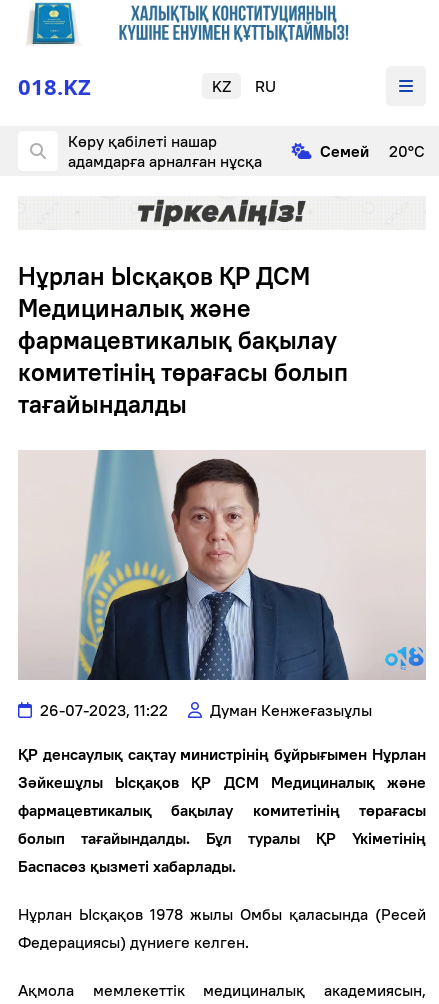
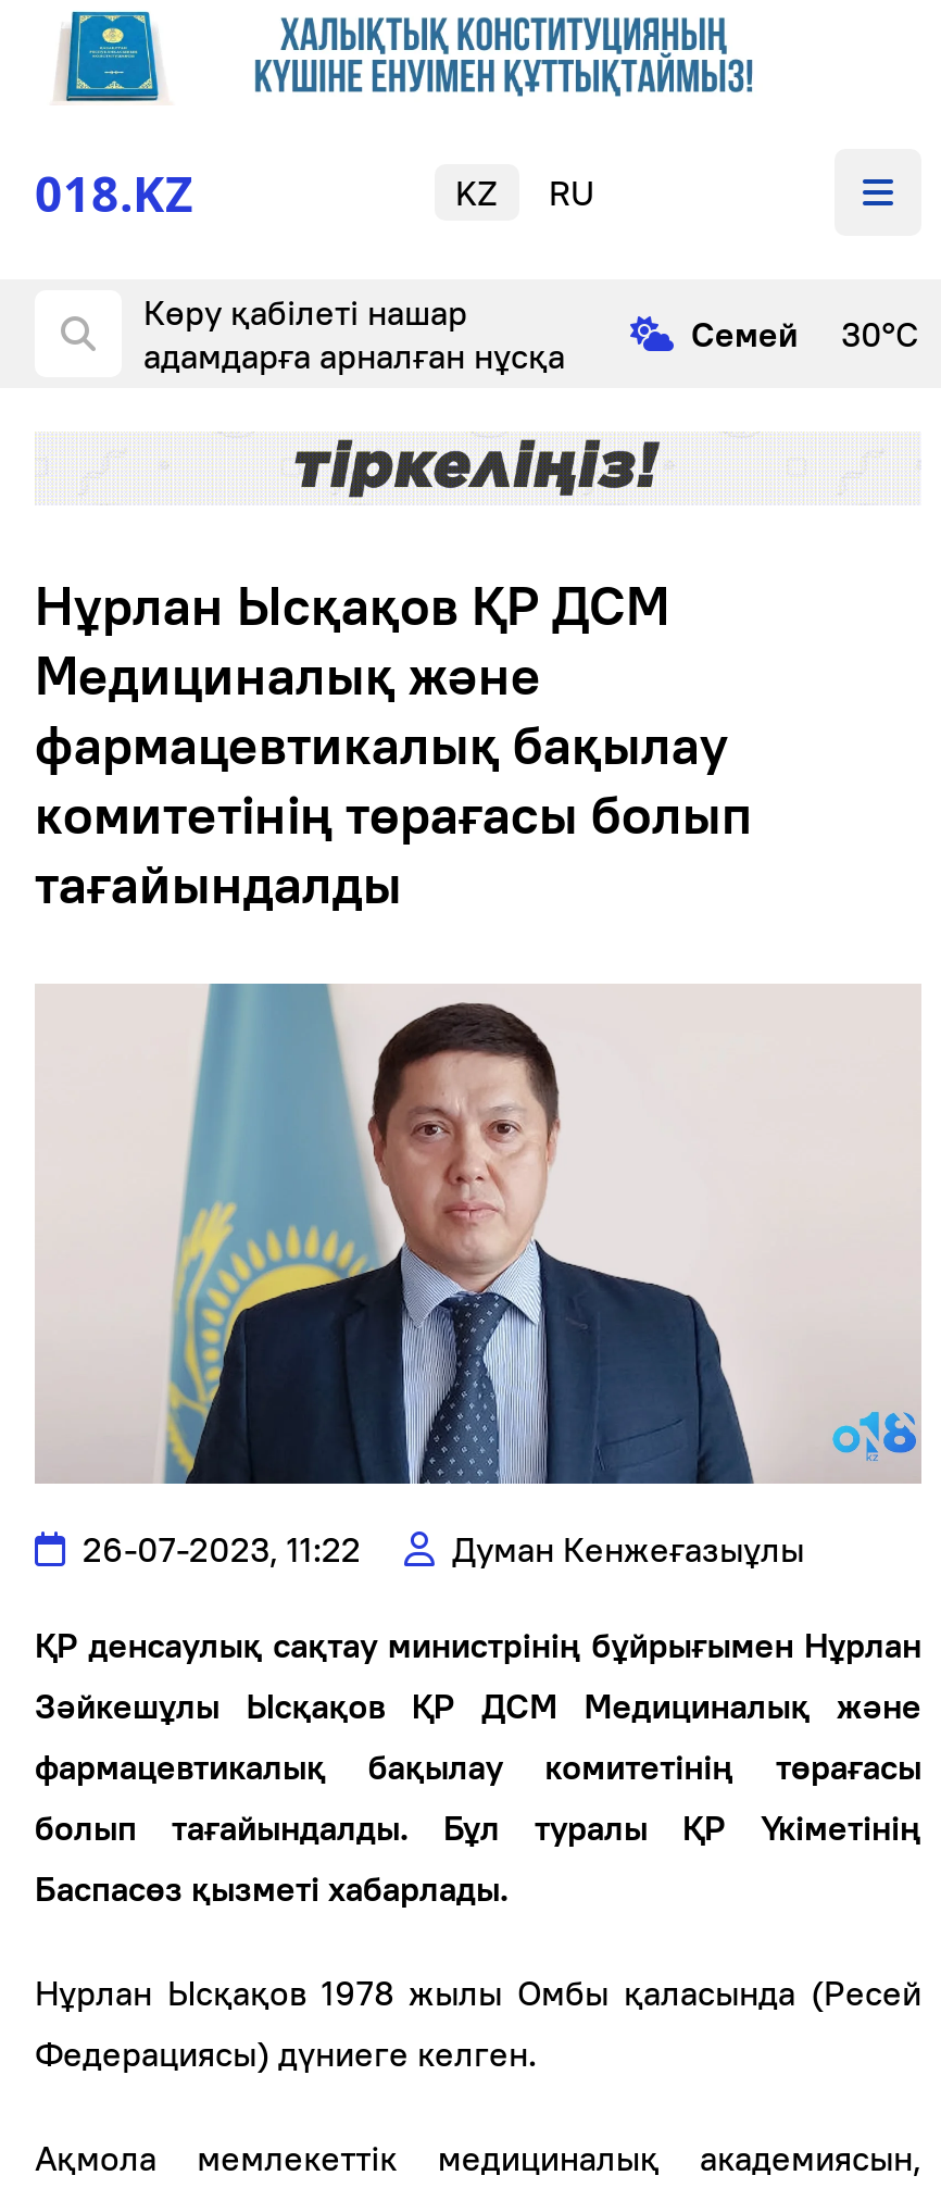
[320,141,425,161] Cемей 20°С -> [691,312,919,356] Cемей 30°С

